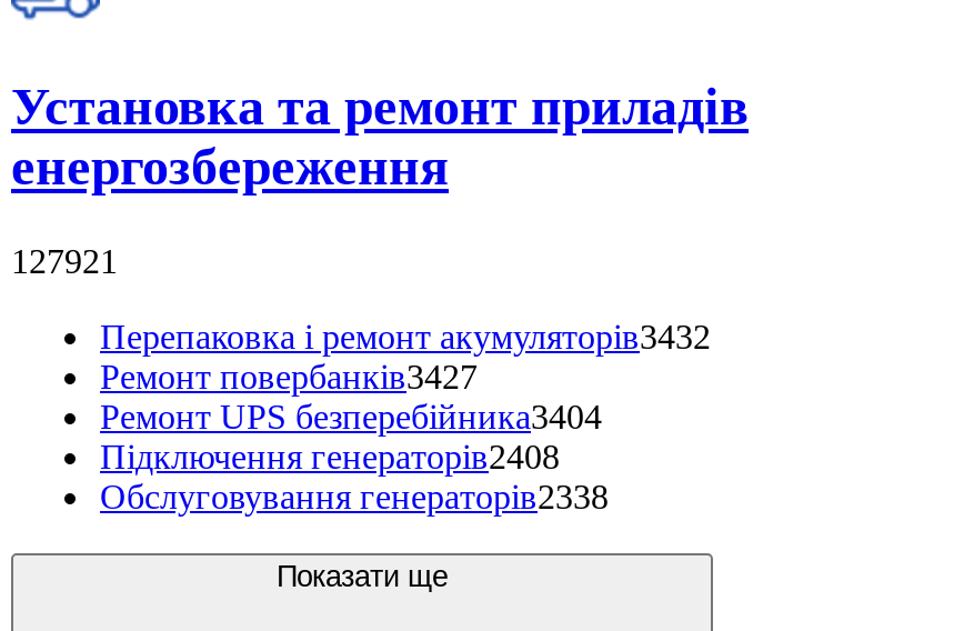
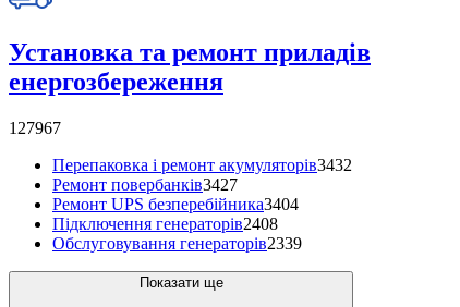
[11,241,118,279] 127921 -> [9,118,61,137] 127967
[100,477,609,515] Обслуговування генераторів2338 -> [52,234,302,252] Обслуговування генераторів2339

